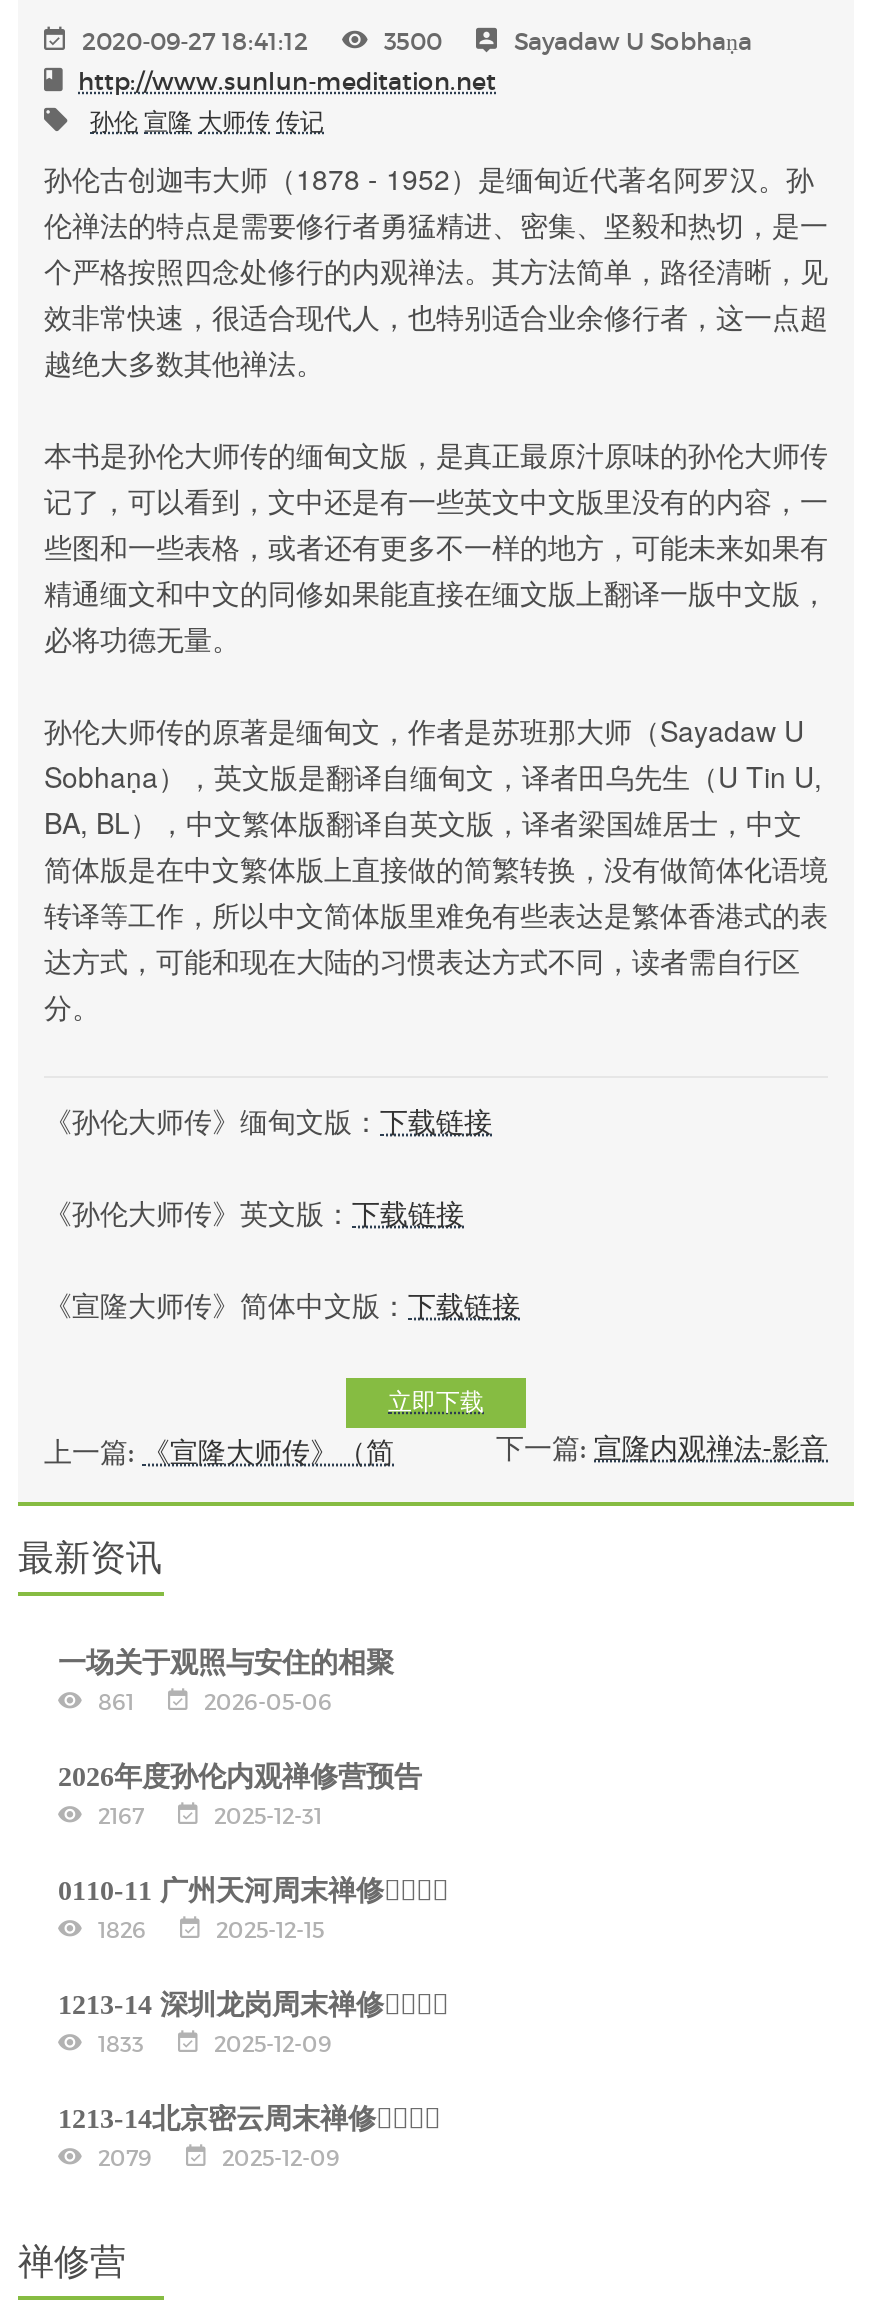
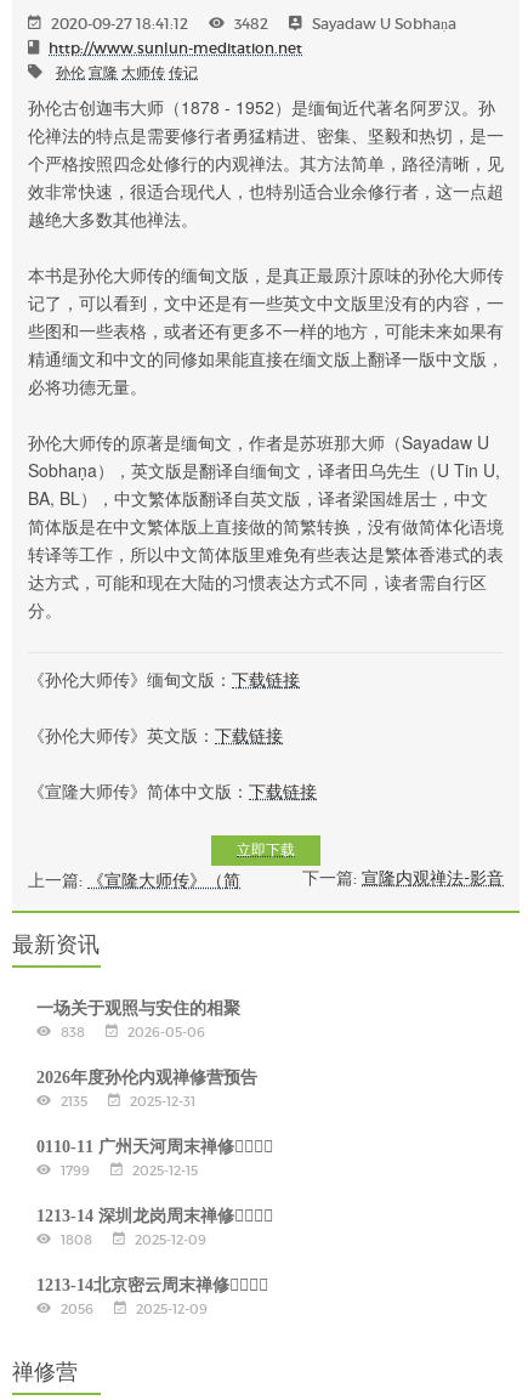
[384,26,442,56] 3500 -> [234,15,268,33] 3482
[98,1687,134,1715] 861 -> [61,1023,85,1040] 838
[98,1801,144,1829] 2167 -> [61,1092,87,1109] 2135
[98,1915,146,1943] 1826 -> [61,1161,90,1178] 1799
[98,2029,144,2057] 1833 -> [61,1231,92,1248] 1808
[98,2143,152,2171] 2079 -> [61,1300,93,1317] 2056

